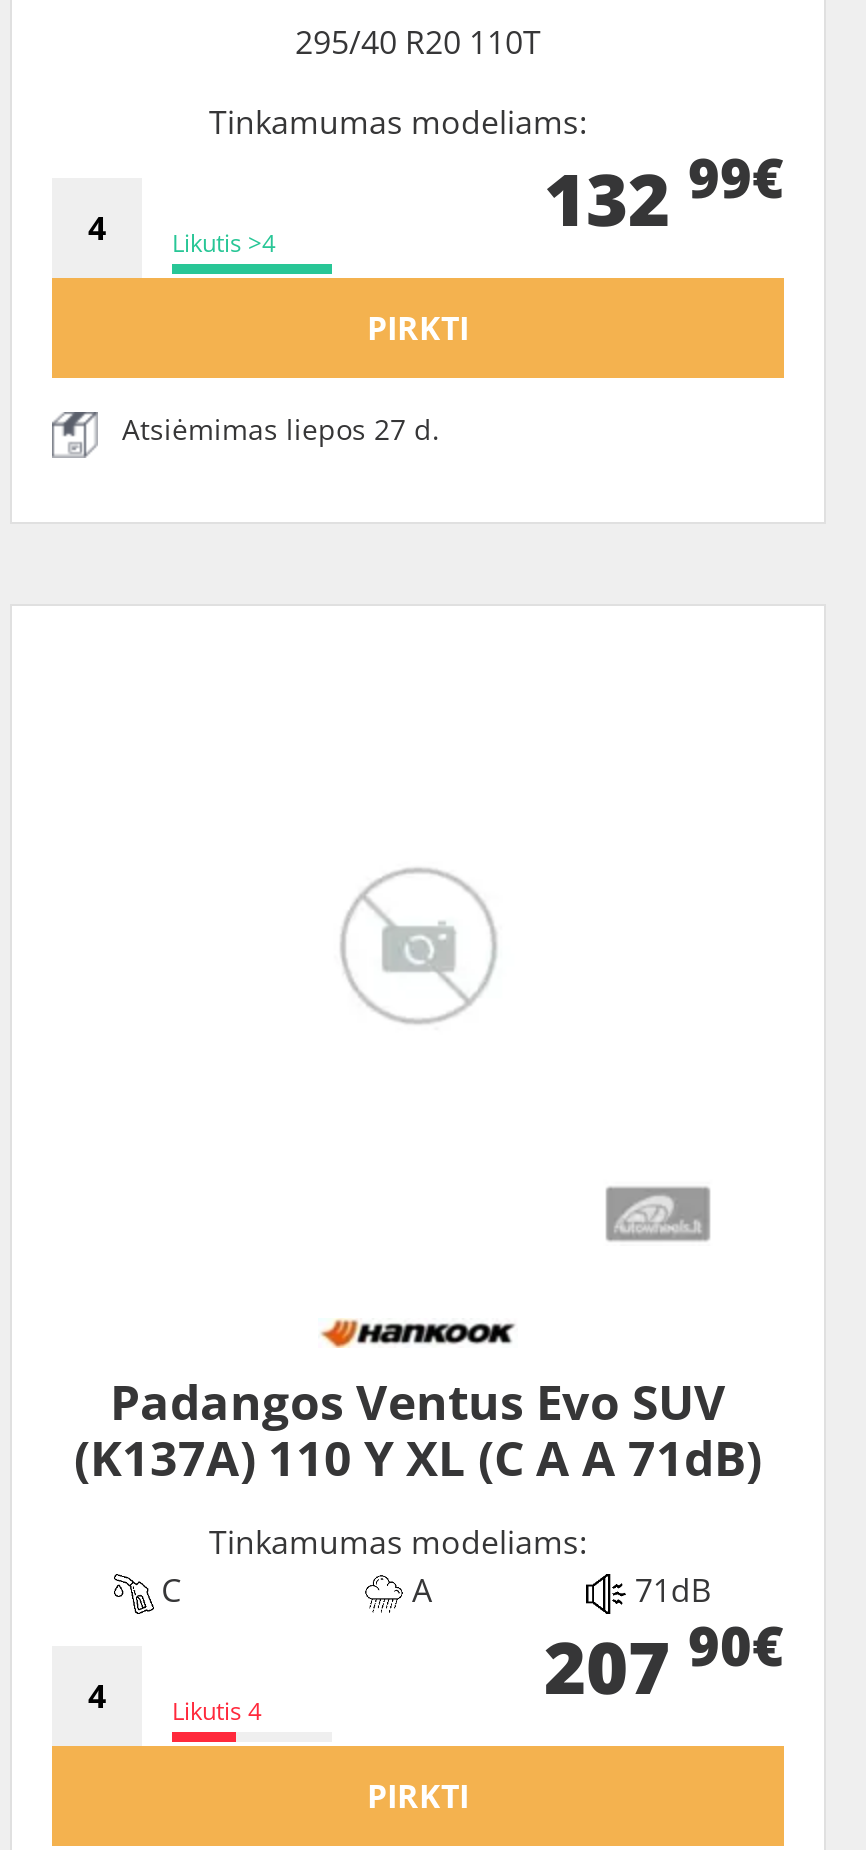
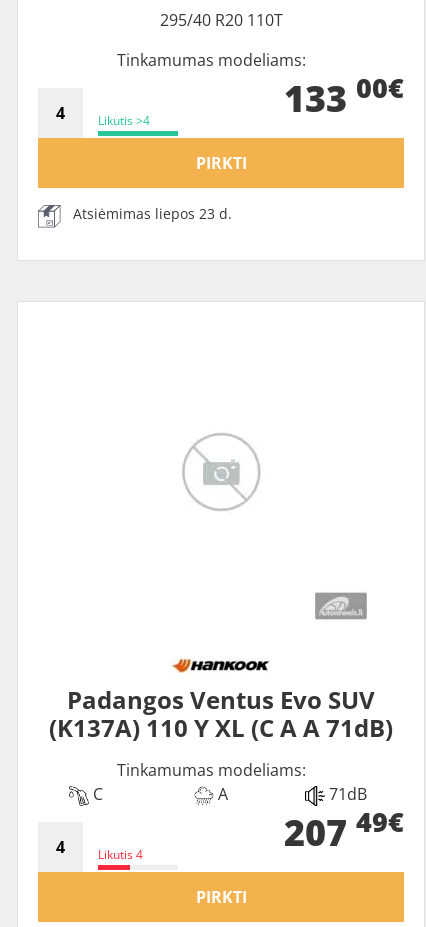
[544,141,784,248] 132 99€ -> [284,69,404,123] 133 00€
[122,410,440,448] Atsiėmimas liepos 27 d. -> [73,204,232,223] Atsiėmimas liepos 23 d.
[544,1609,784,1716] 207 90€ -> [284,803,404,857] 207 49€

